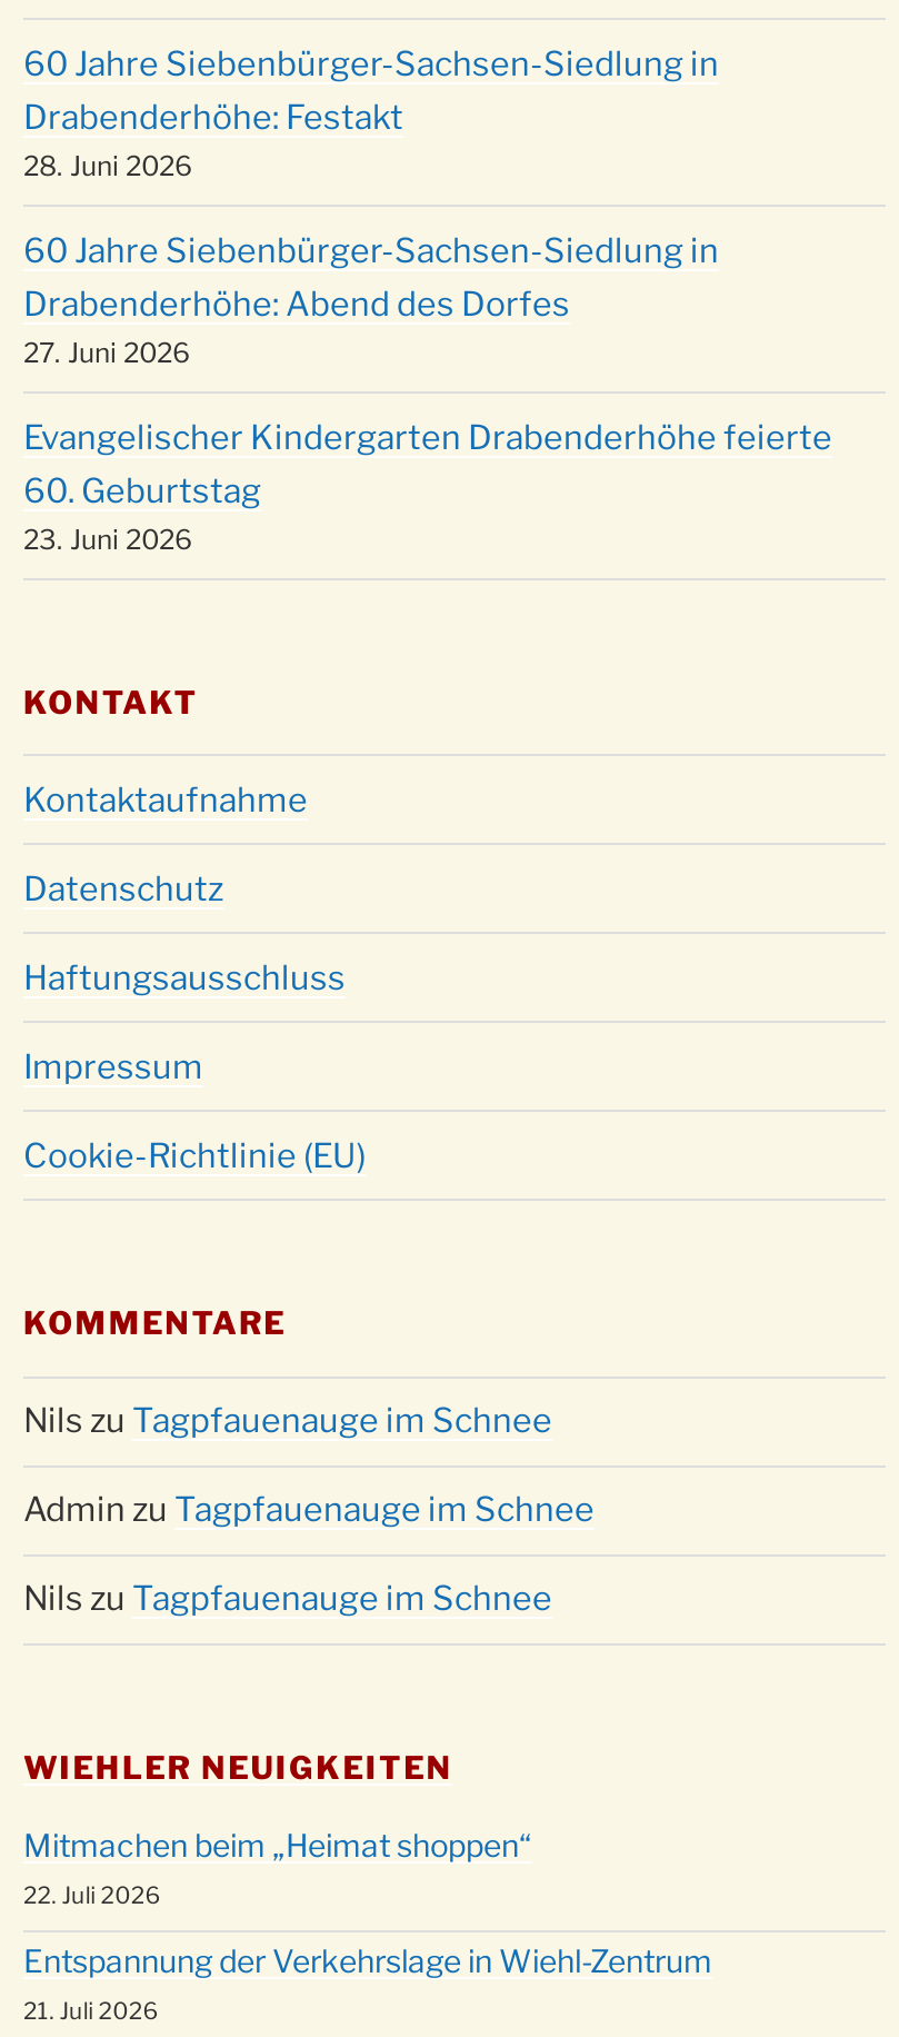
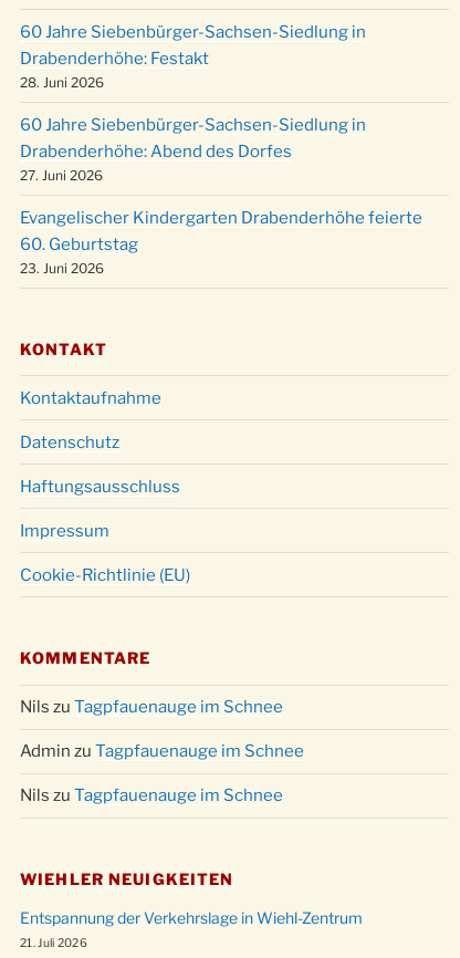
[23,1825,532,1910] Mitmachen beim „Heimat shoppen“ | 22. Juli 2026 -> none

